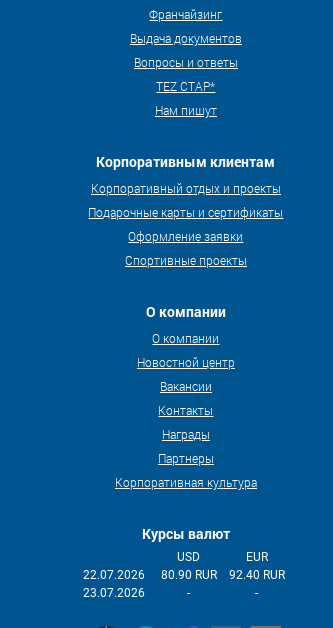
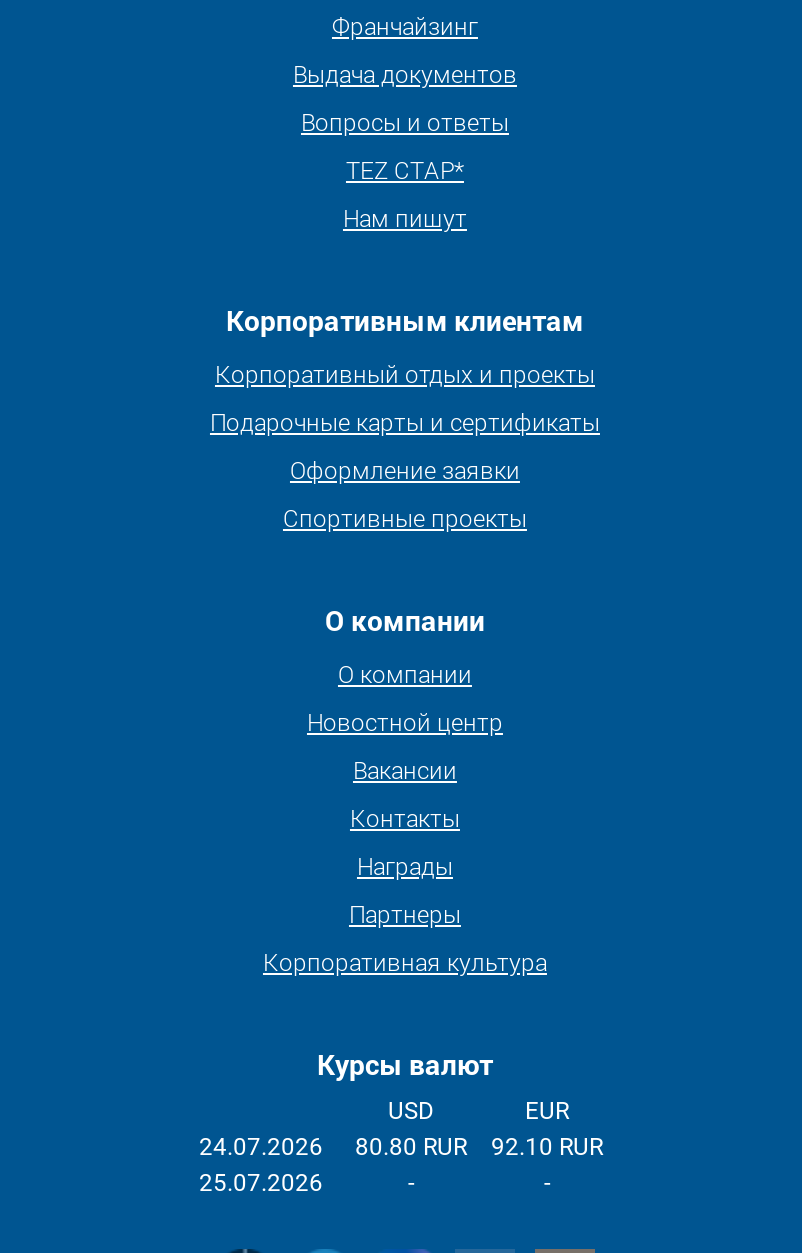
[83,568,145,582] 22.07.2026 -> [199,1133,323,1161] 24.07.2026
[161,568,217,582] 80.90 RUR -> [355,1133,467,1161] 80.80 RUR
[229,568,285,582] 92.40 RUR -> [491,1133,603,1161] 92.10 RUR
[83,586,145,600] 23.07.2026 -> [199,1169,323,1197] 25.07.2026

